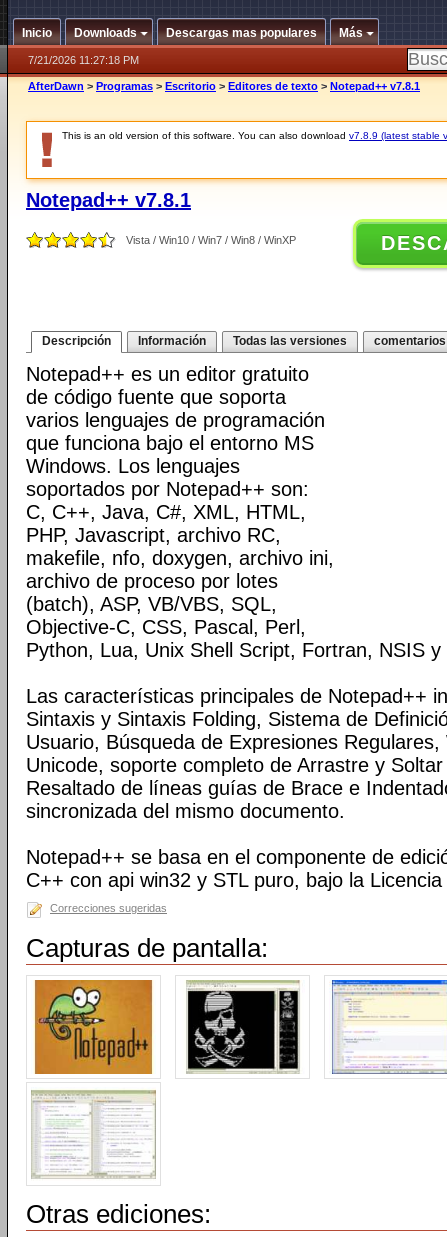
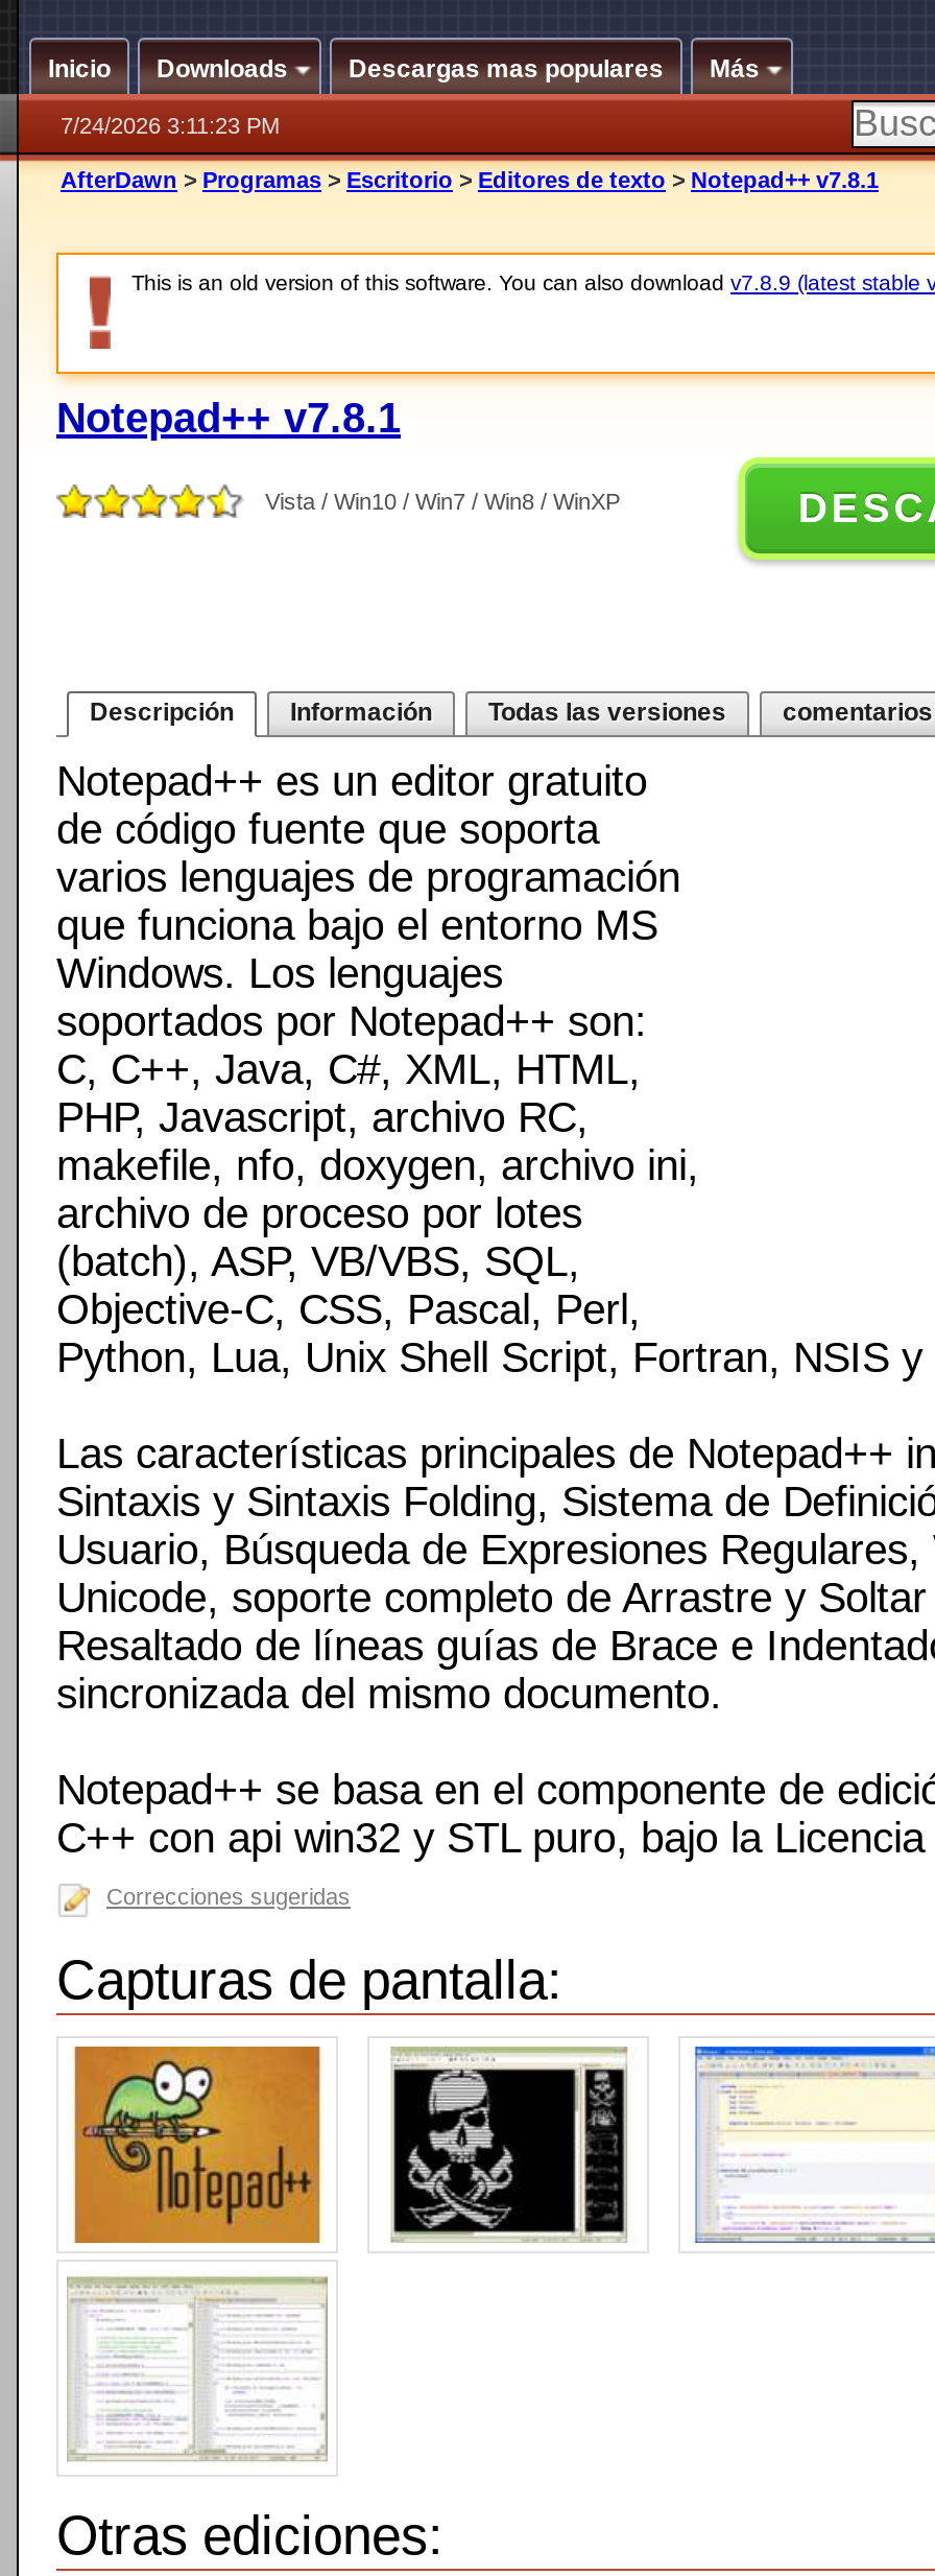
[28,54,139,66] 7/21/2026 11:27:18 PM -> [61,113,280,138] 7/24/2026 3:11:23 PM

